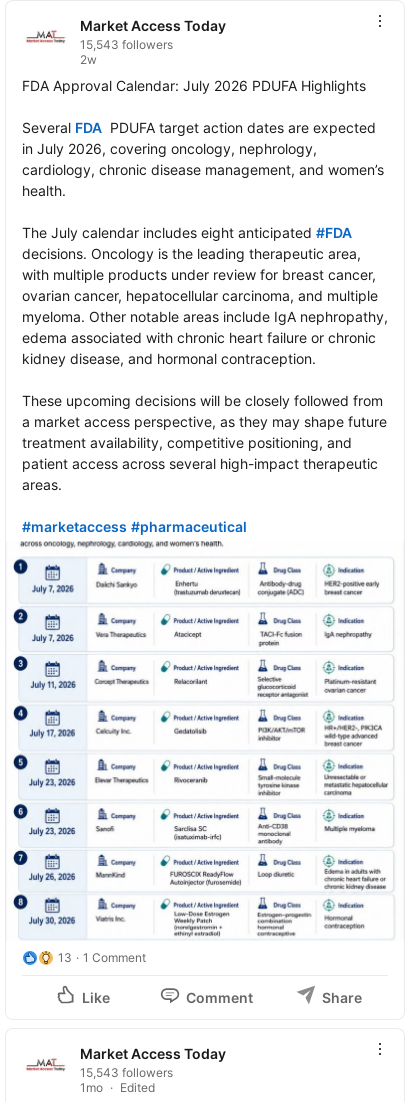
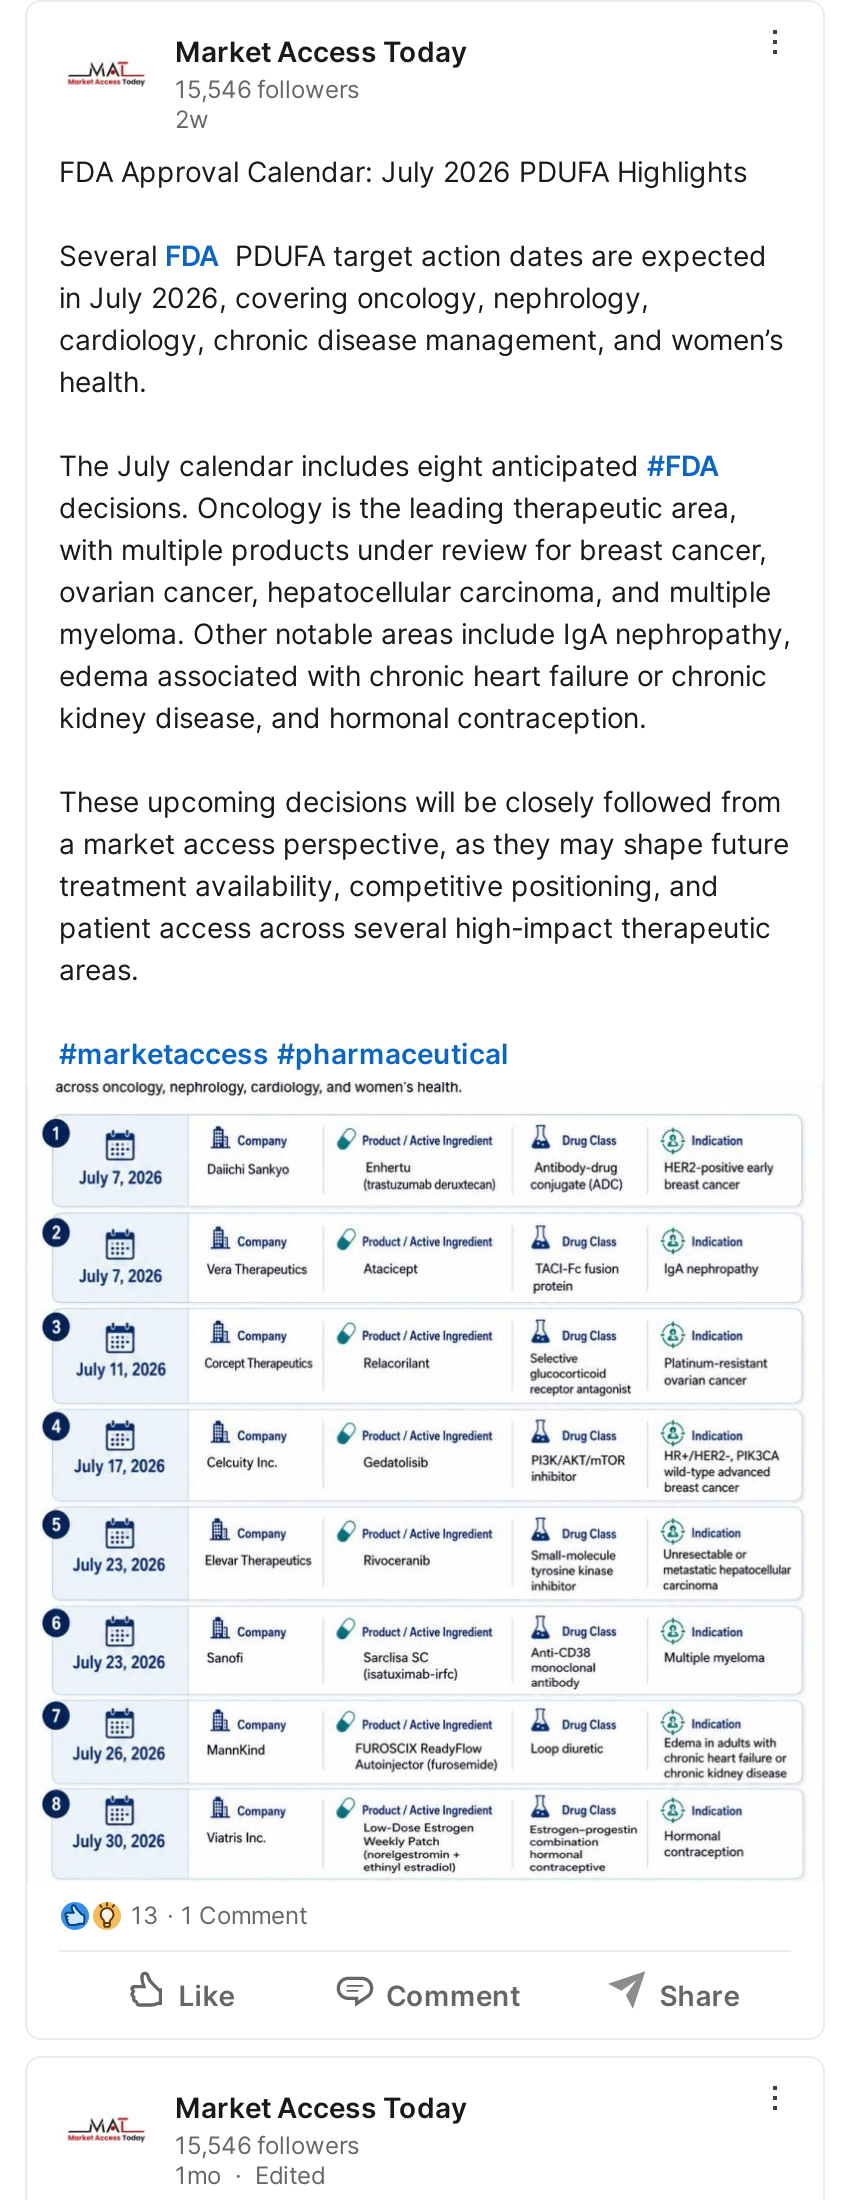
[80,37,173,52] 15,543 followers -> [175,74,359,104] 15,546 followers
[80,1065,173,1080] 15,543 followers -> [175,2130,359,2160] 15,546 followers

